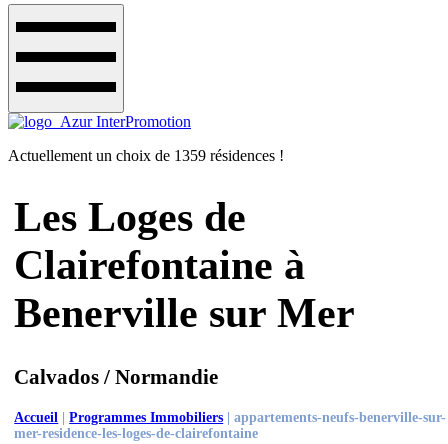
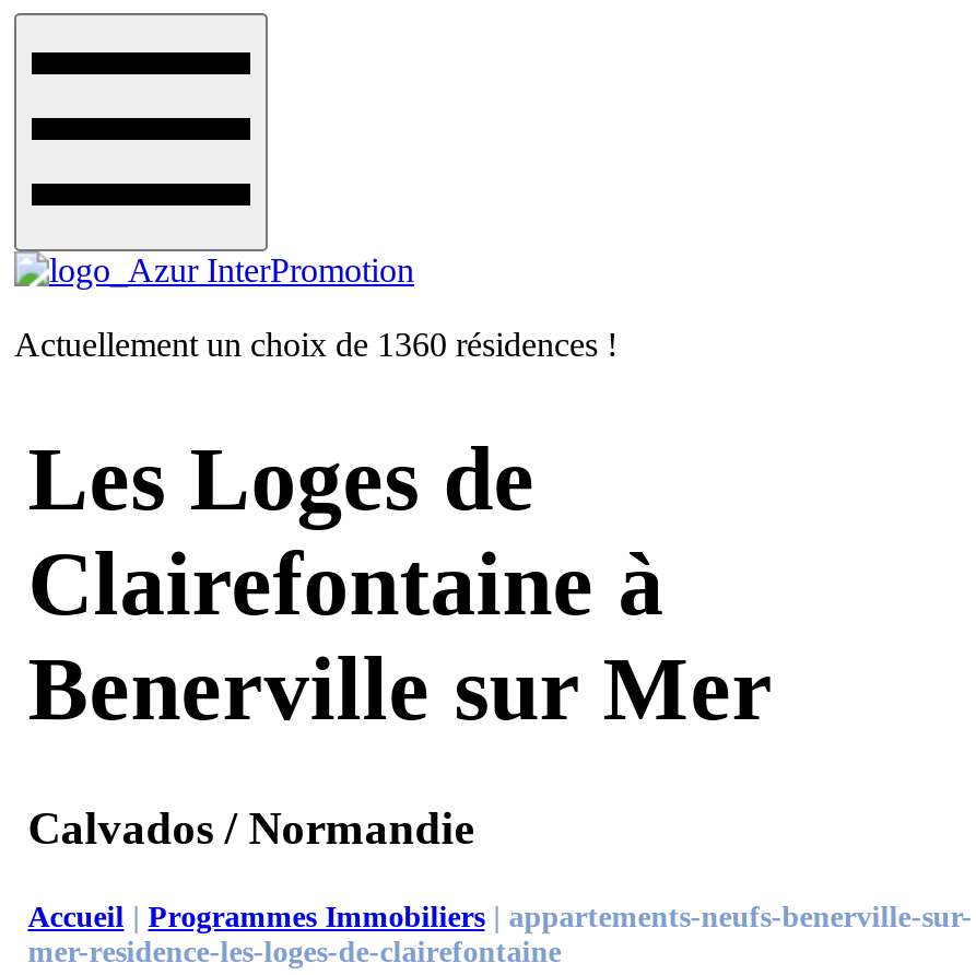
[8,147,284,164] Actuellement un choix de 1359 résidences ! -> [14,326,618,363] Actuellement un choix de 1360 résidences !

